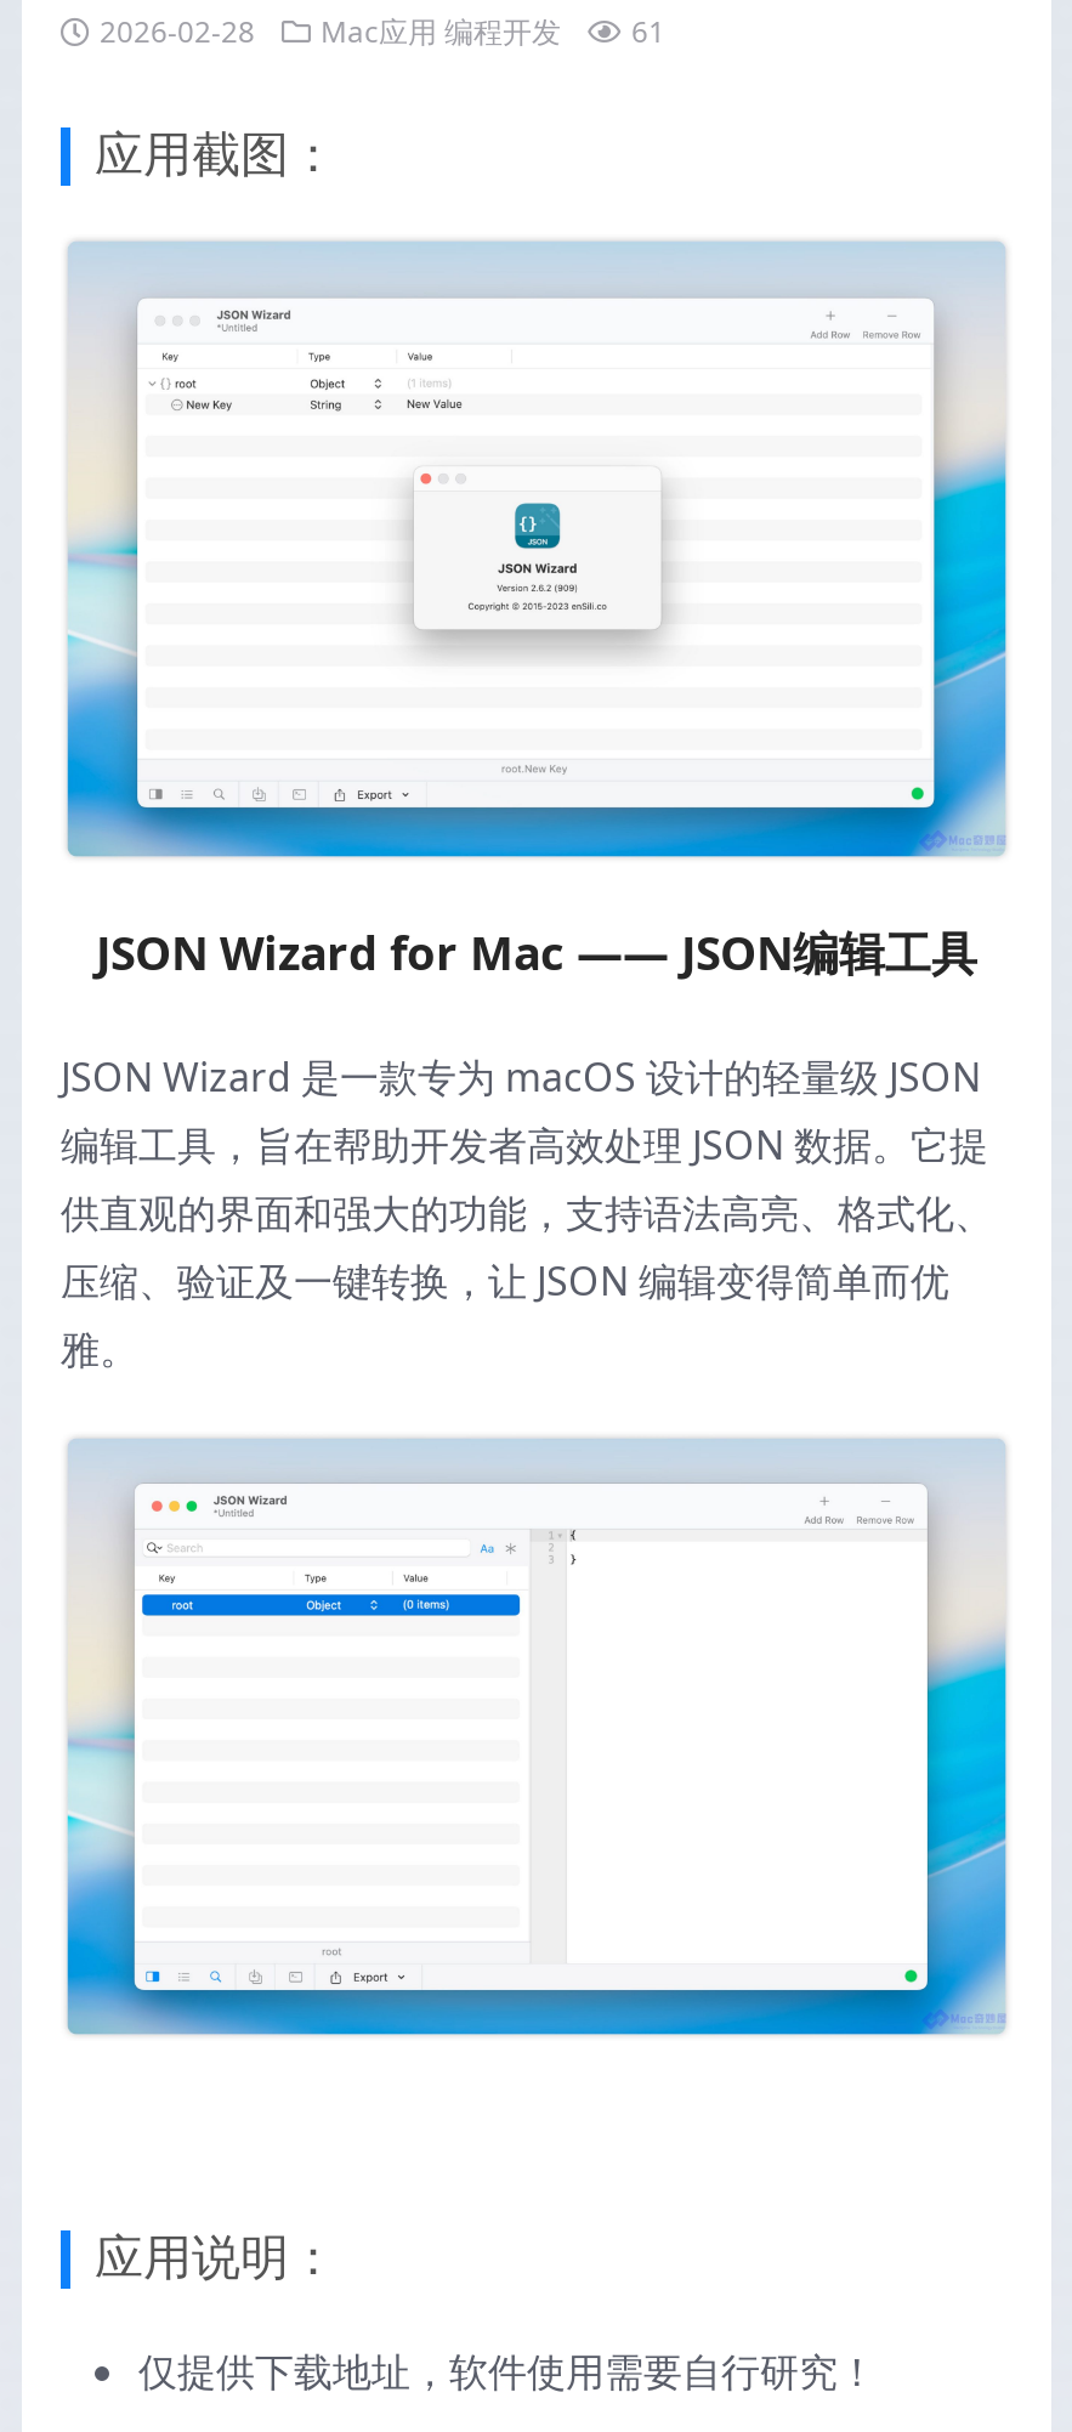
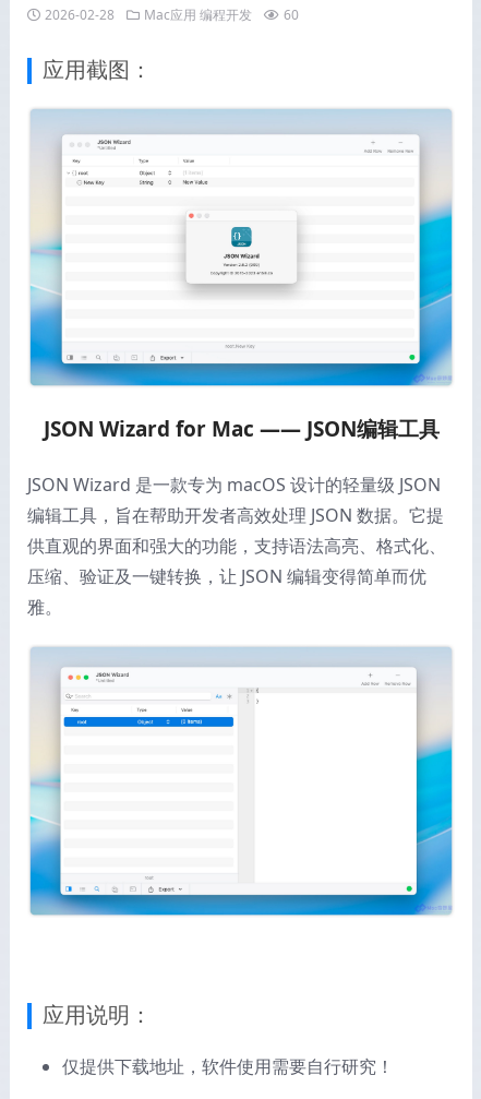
[100,11,665,52] 2026-02-28 Mac应用 编程开发 61 -> [45,5,299,24] 2026-02-28 Mac应用 编程开发 60

